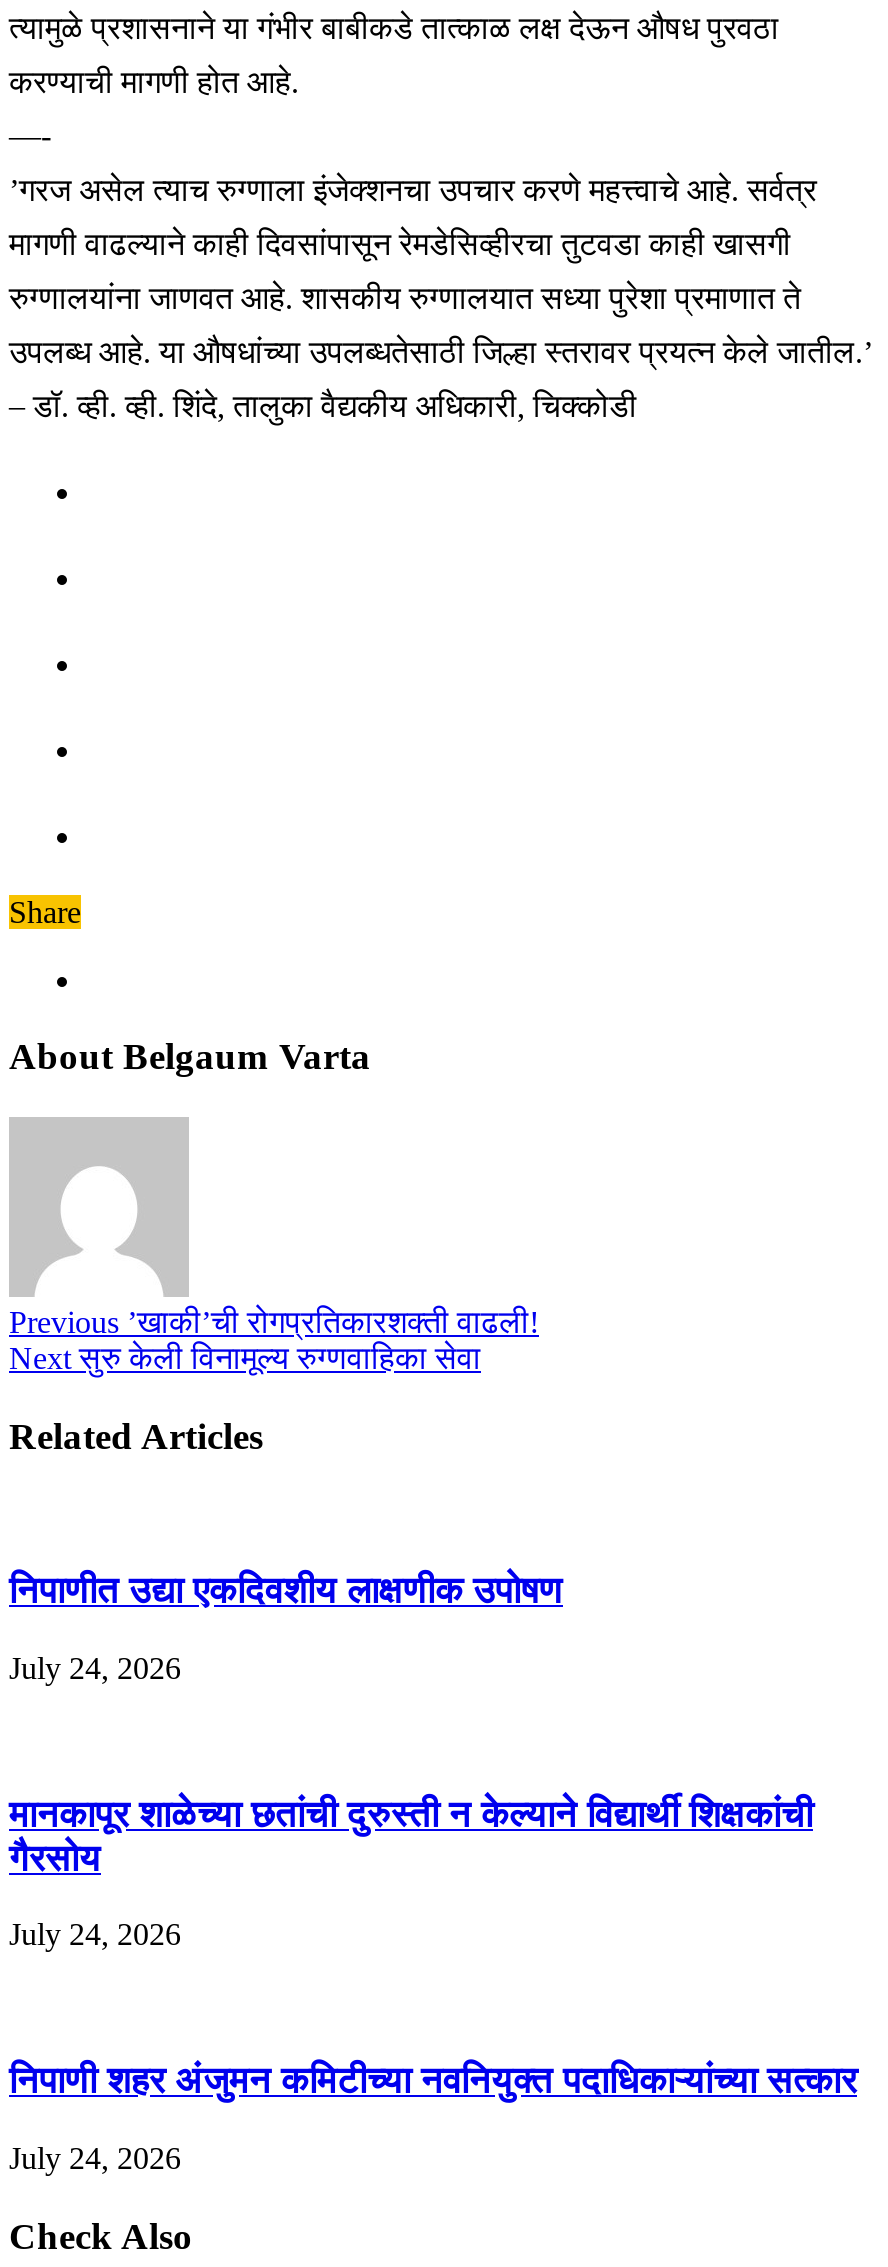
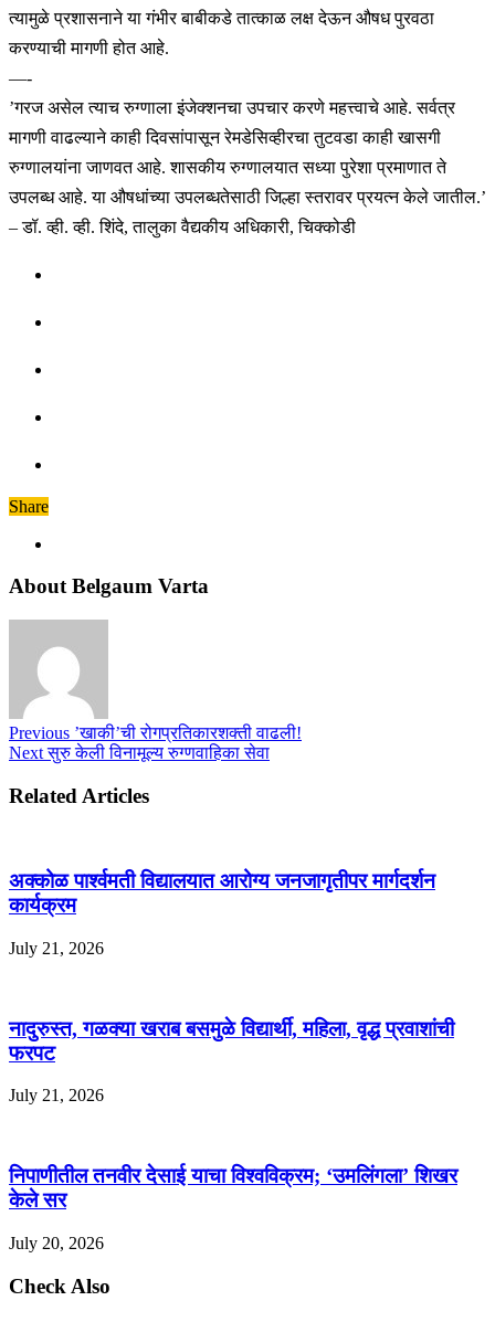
[9,1569,563,1611] निपाणीत उद्या एकदिवशीय लाक्षणीक उपोषण -> [9,869,435,917] अक्कोळ पार्श्वमती विद्यालयात आरोग्य जनजागृतीपर मार्गदर्शन | कार्यक्रम
[9,1651,181,1685] July 24, 2026 -> [9,939,104,957] July 21, 2026
[9,1792,813,1878] मानकापूर शाळेच्या छतांची दुरुस्ती न केल्याने विद्यार्थी शिक्षकांची | गैरसोय -> [9,1017,454,1064] नादुरुस्त, गळक्या खराब बसमुळे विद्यार्थी, महिला, वृद्ध प्रवाशांची | फरपट
[9,1918,181,1952] July 24, 2026 -> [9,1086,104,1105] July 21, 2026
[9,2059,857,2101] निपाणी शहर अंजुमन कमिटीच्या नवनियुक्त पदाधिकाऱ्यांच्या सत्कार -> [9,1164,457,1212] निपाणीतील तनवीर देसाई याचा विश्वविक्रम; ‘उमलिंगला’ शिखर | केले सर
[9,2141,181,2175] July 24, 2026 -> [9,1233,104,1252] July 20, 2026

